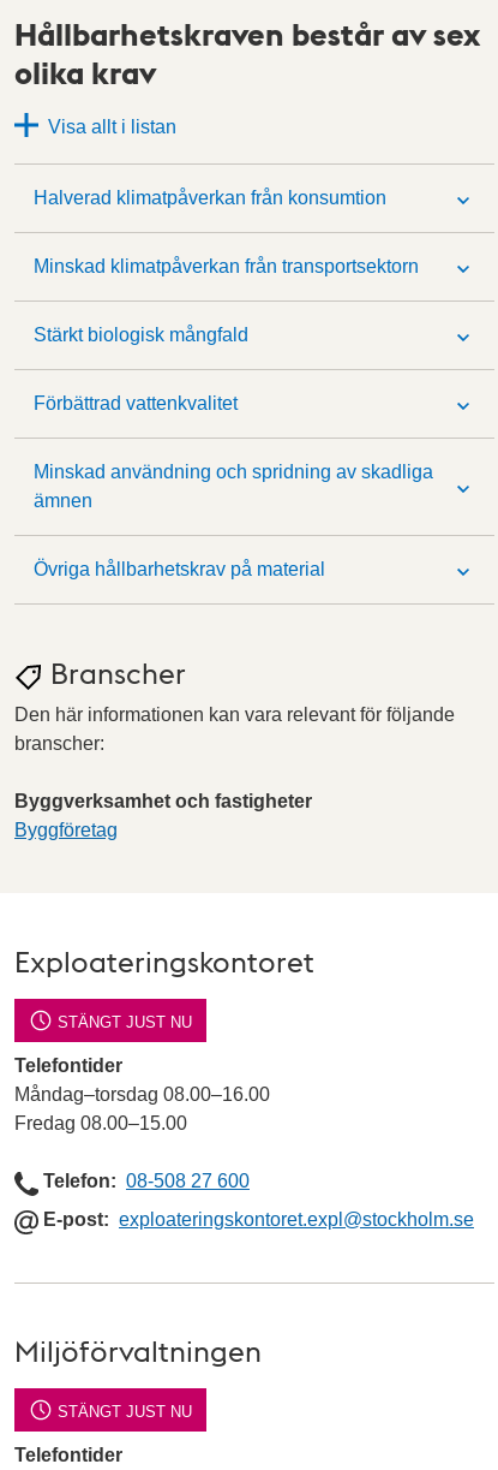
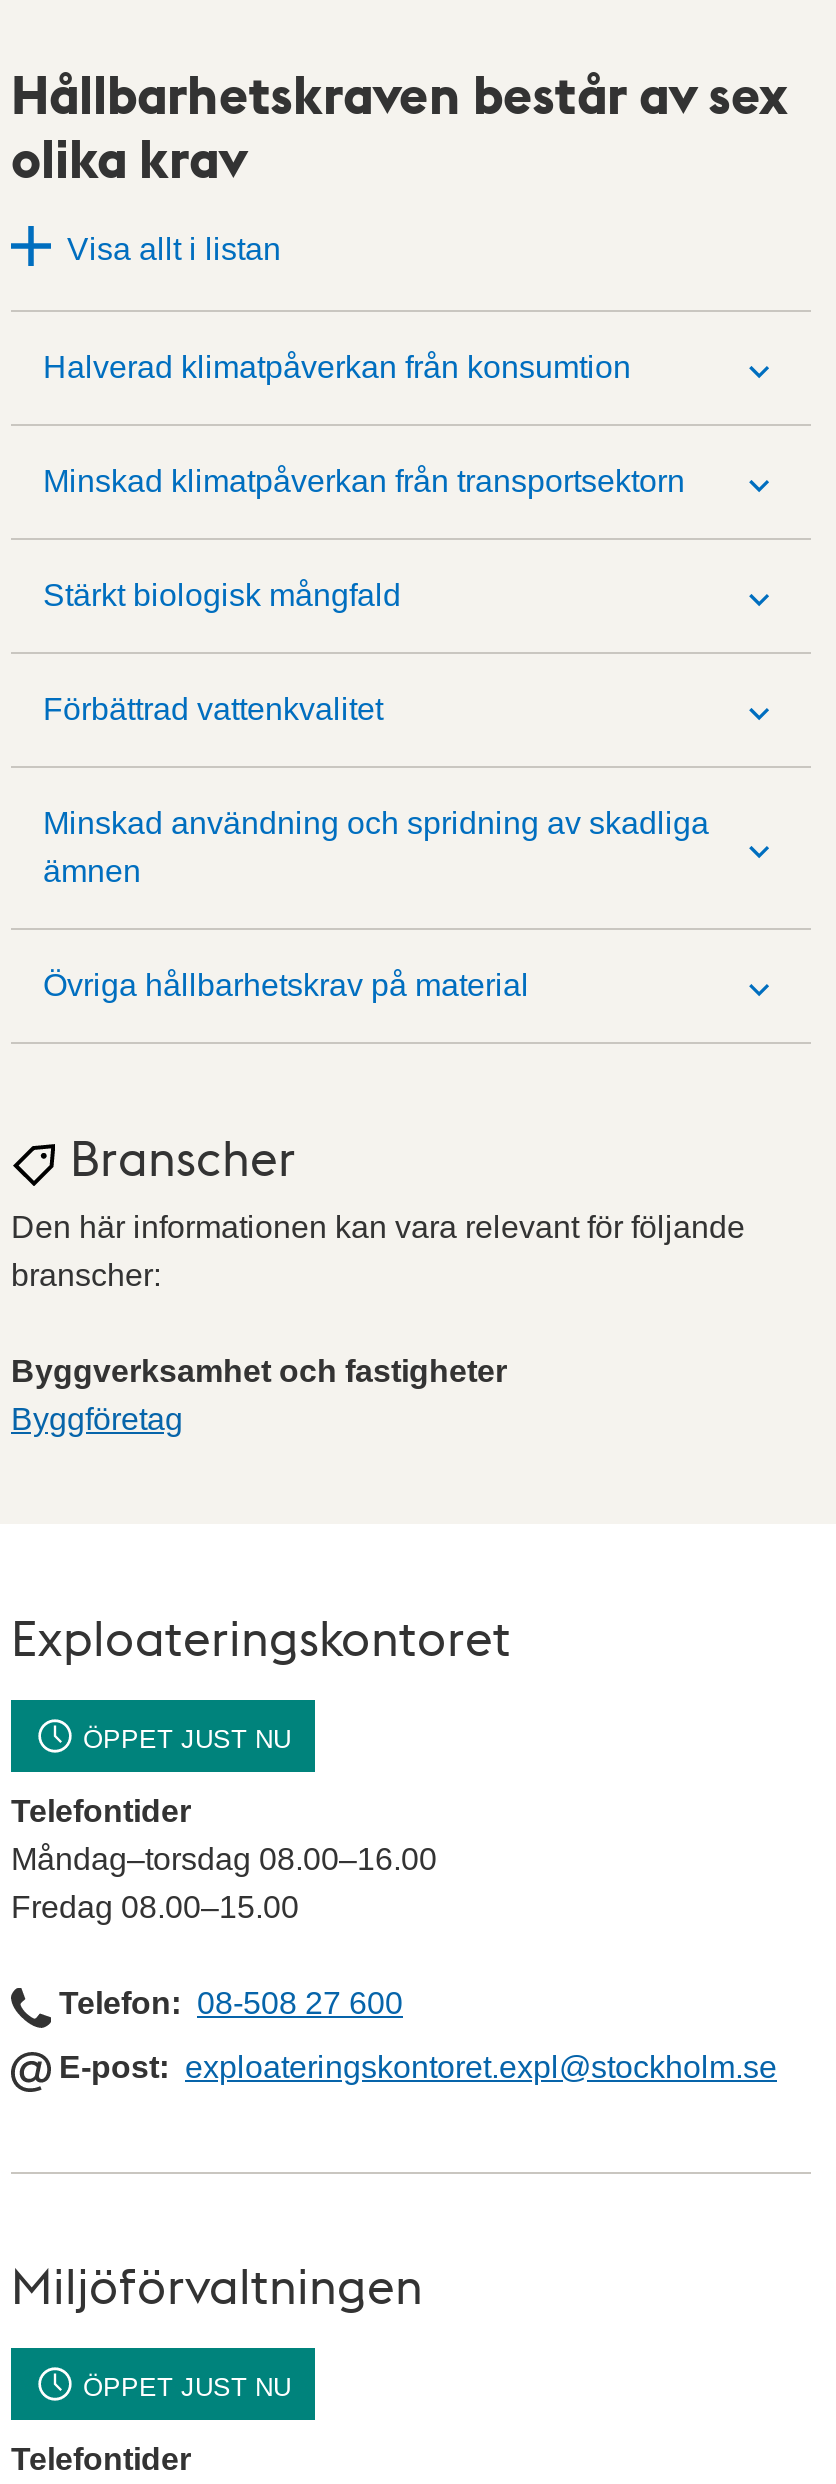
[53,1013,192,1031] STÄNGT JUST NU -> [75,1724,291,1754] ÖPPET JUST NU
[53,1403,192,1421] STÄNGT JUST NU -> [75,2372,291,2402] ÖPPET JUST NU

